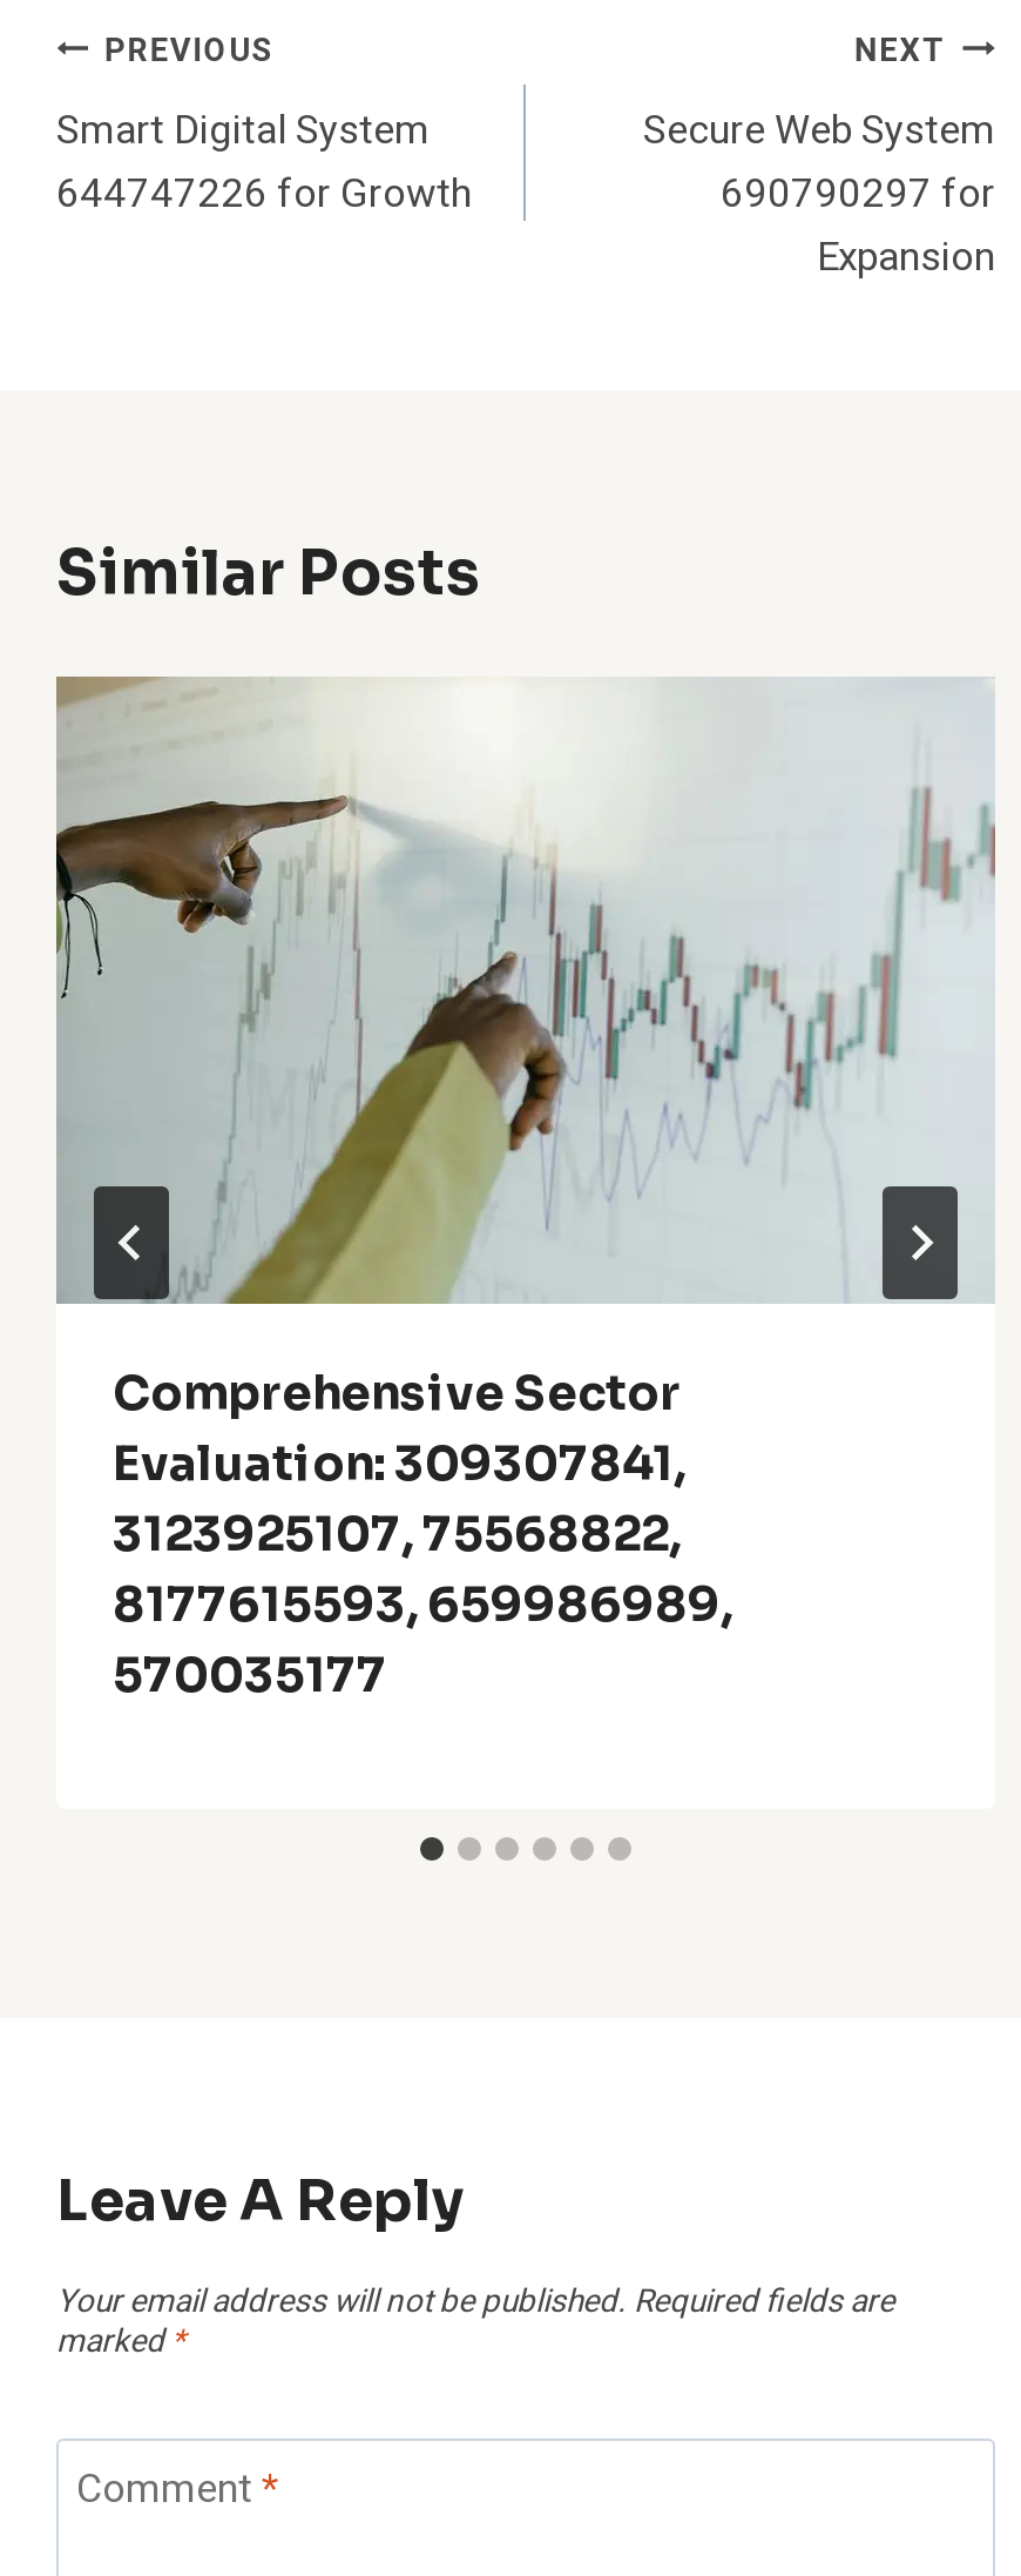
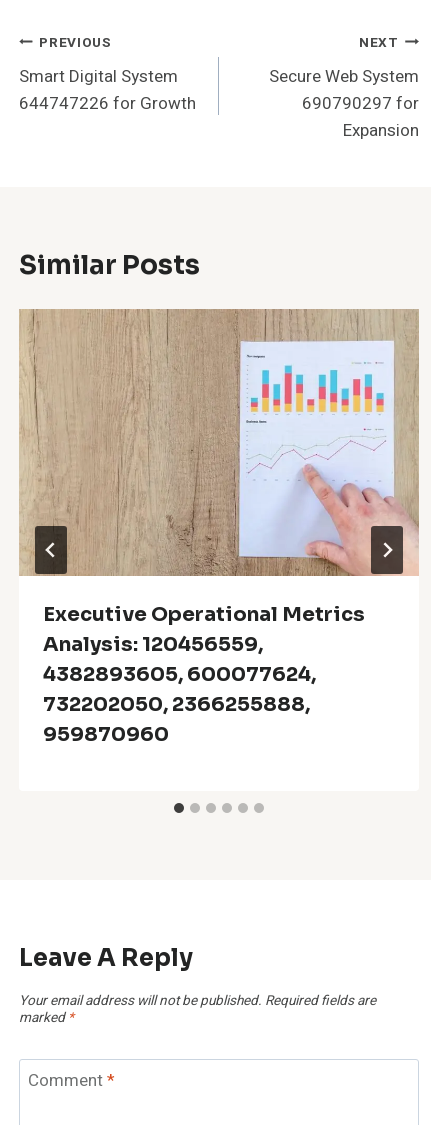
[54,677,995,1705] [image] | Comprehensive Sector | Evaluation: 309307841, | 3123925107, 75568822, | 8177615593, 659986989, | 570035177 -> [19,308,420,747] [image] | Executive Operational Metrics | Analysis: 120456559, | 4382893605, 600077624, | 732202050, 2366255888, | 959870960

